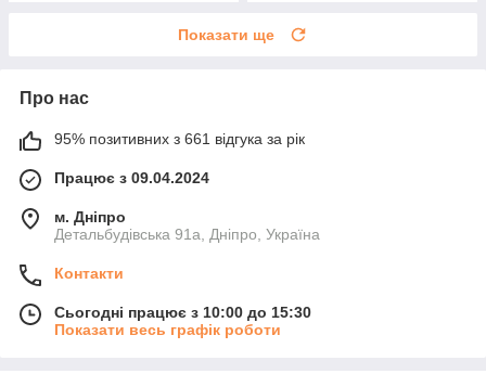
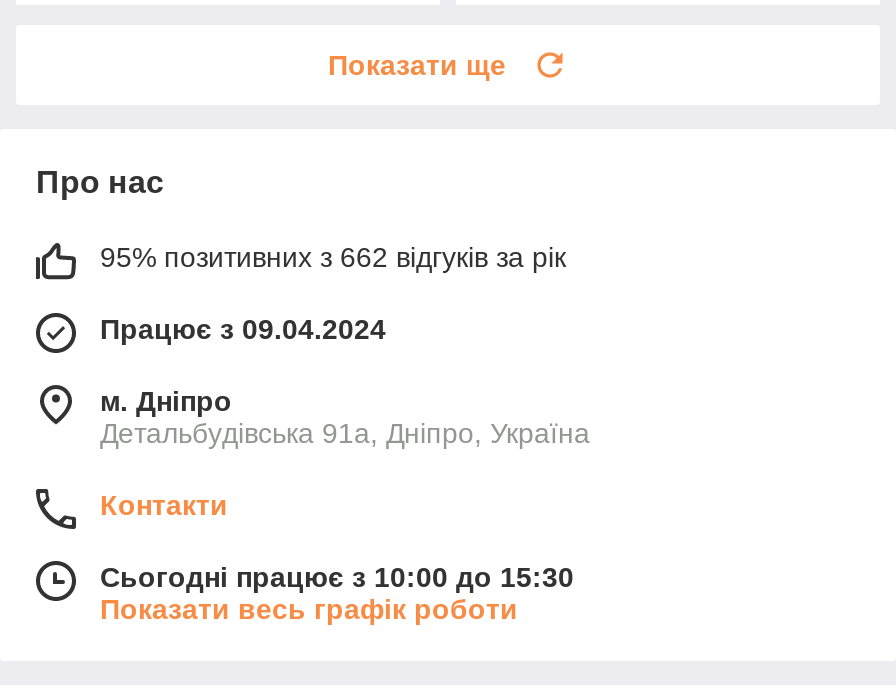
[54,130,305,147] 95% позитивних з 661 відгука за рік -> [100,241,566,273] 95% позитивних з 662 відгуків за рік

